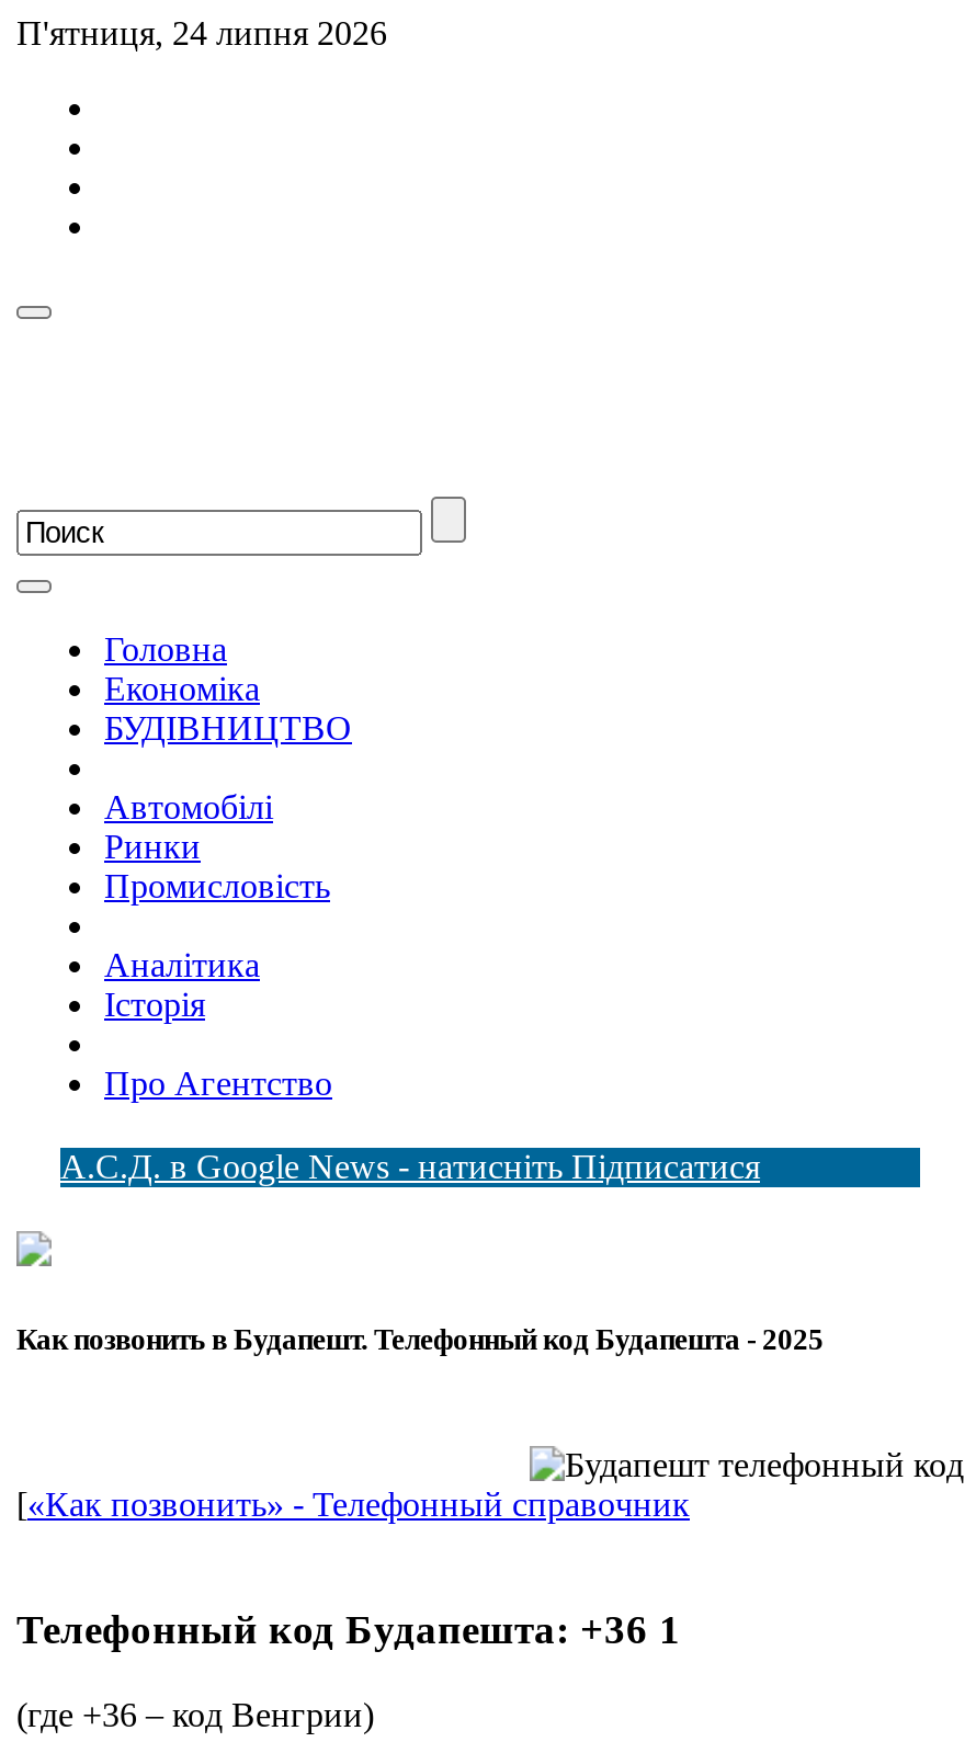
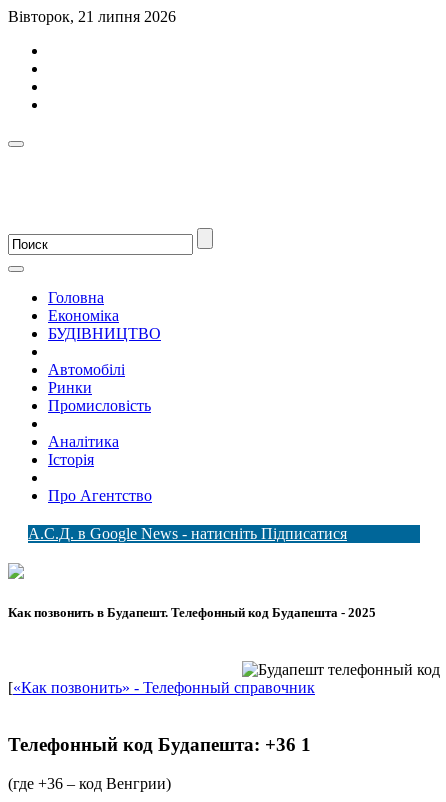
[16,14,387,52] П'ятниця, 24 липня 2026 -> [8,8,176,25] Вівторок, 21 липня 2026

